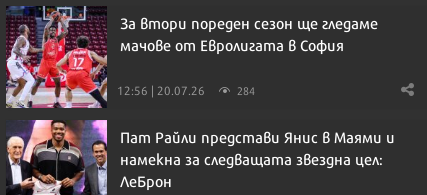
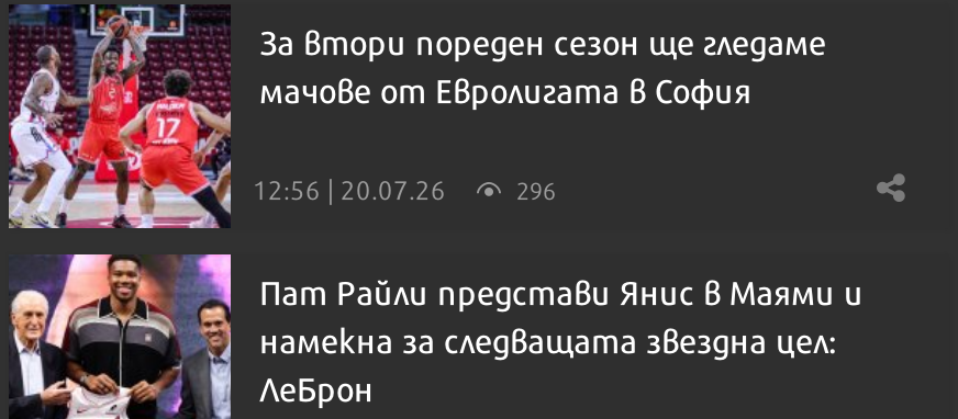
[237,82,255,98] 284 -> [516,172,556,207] 296

